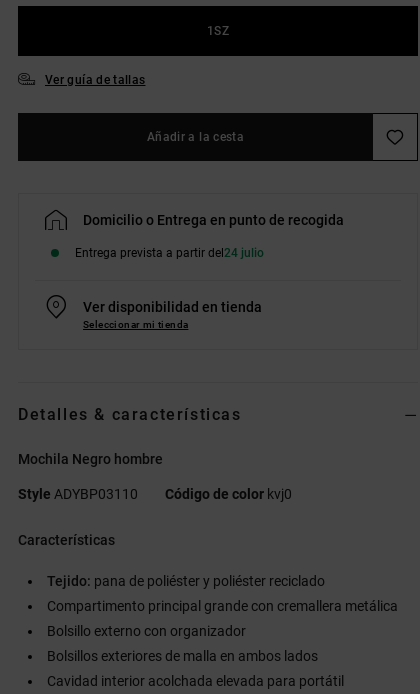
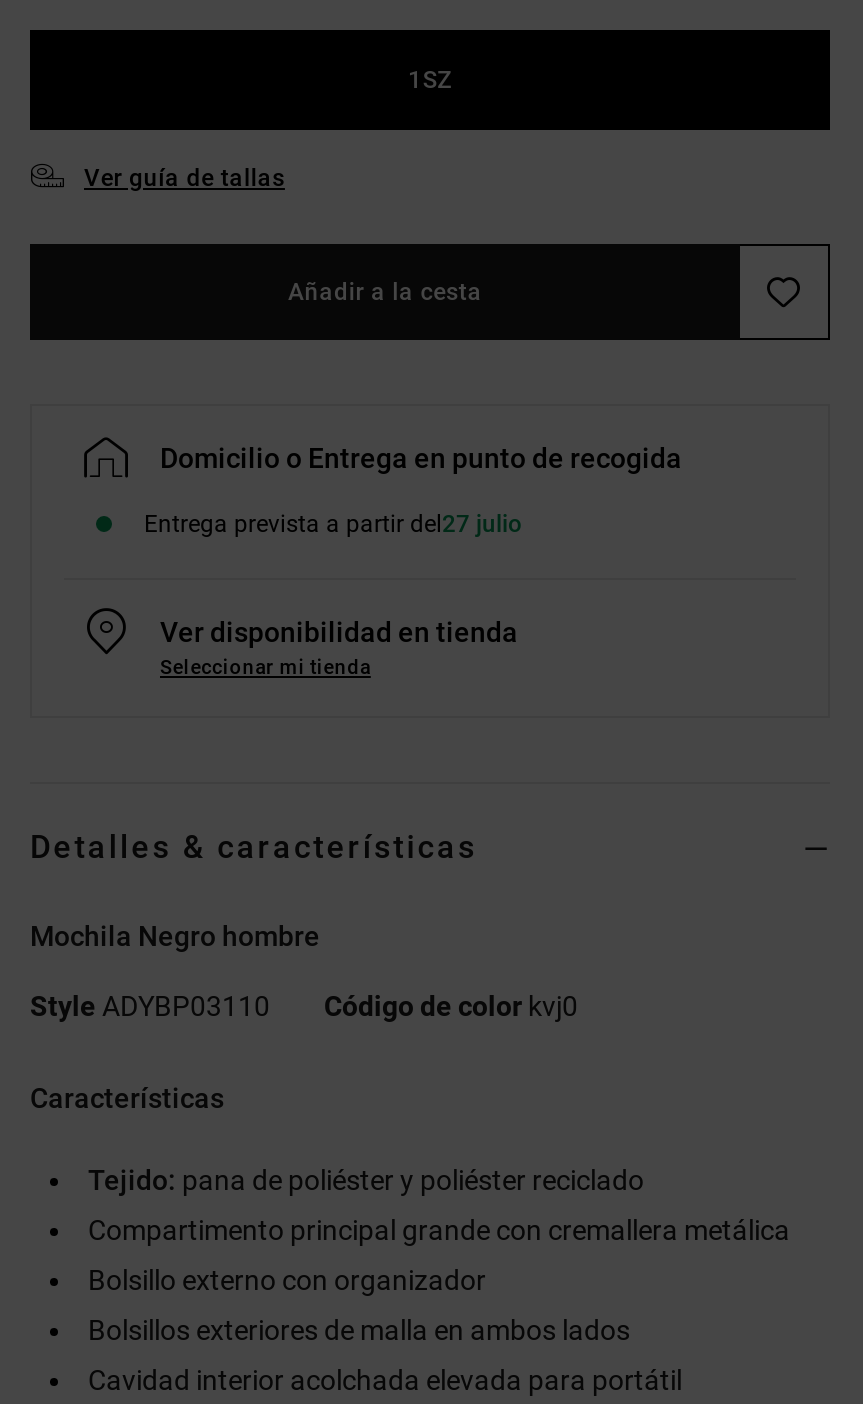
[75,246,264,260] Entrega prevista a partir del24 julio -> [144,509,522,537] Entrega prevista a partir del27 julio

